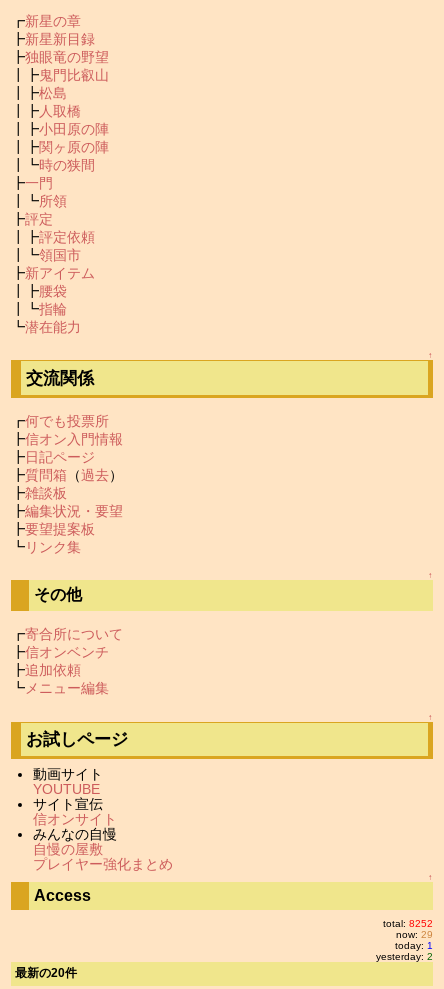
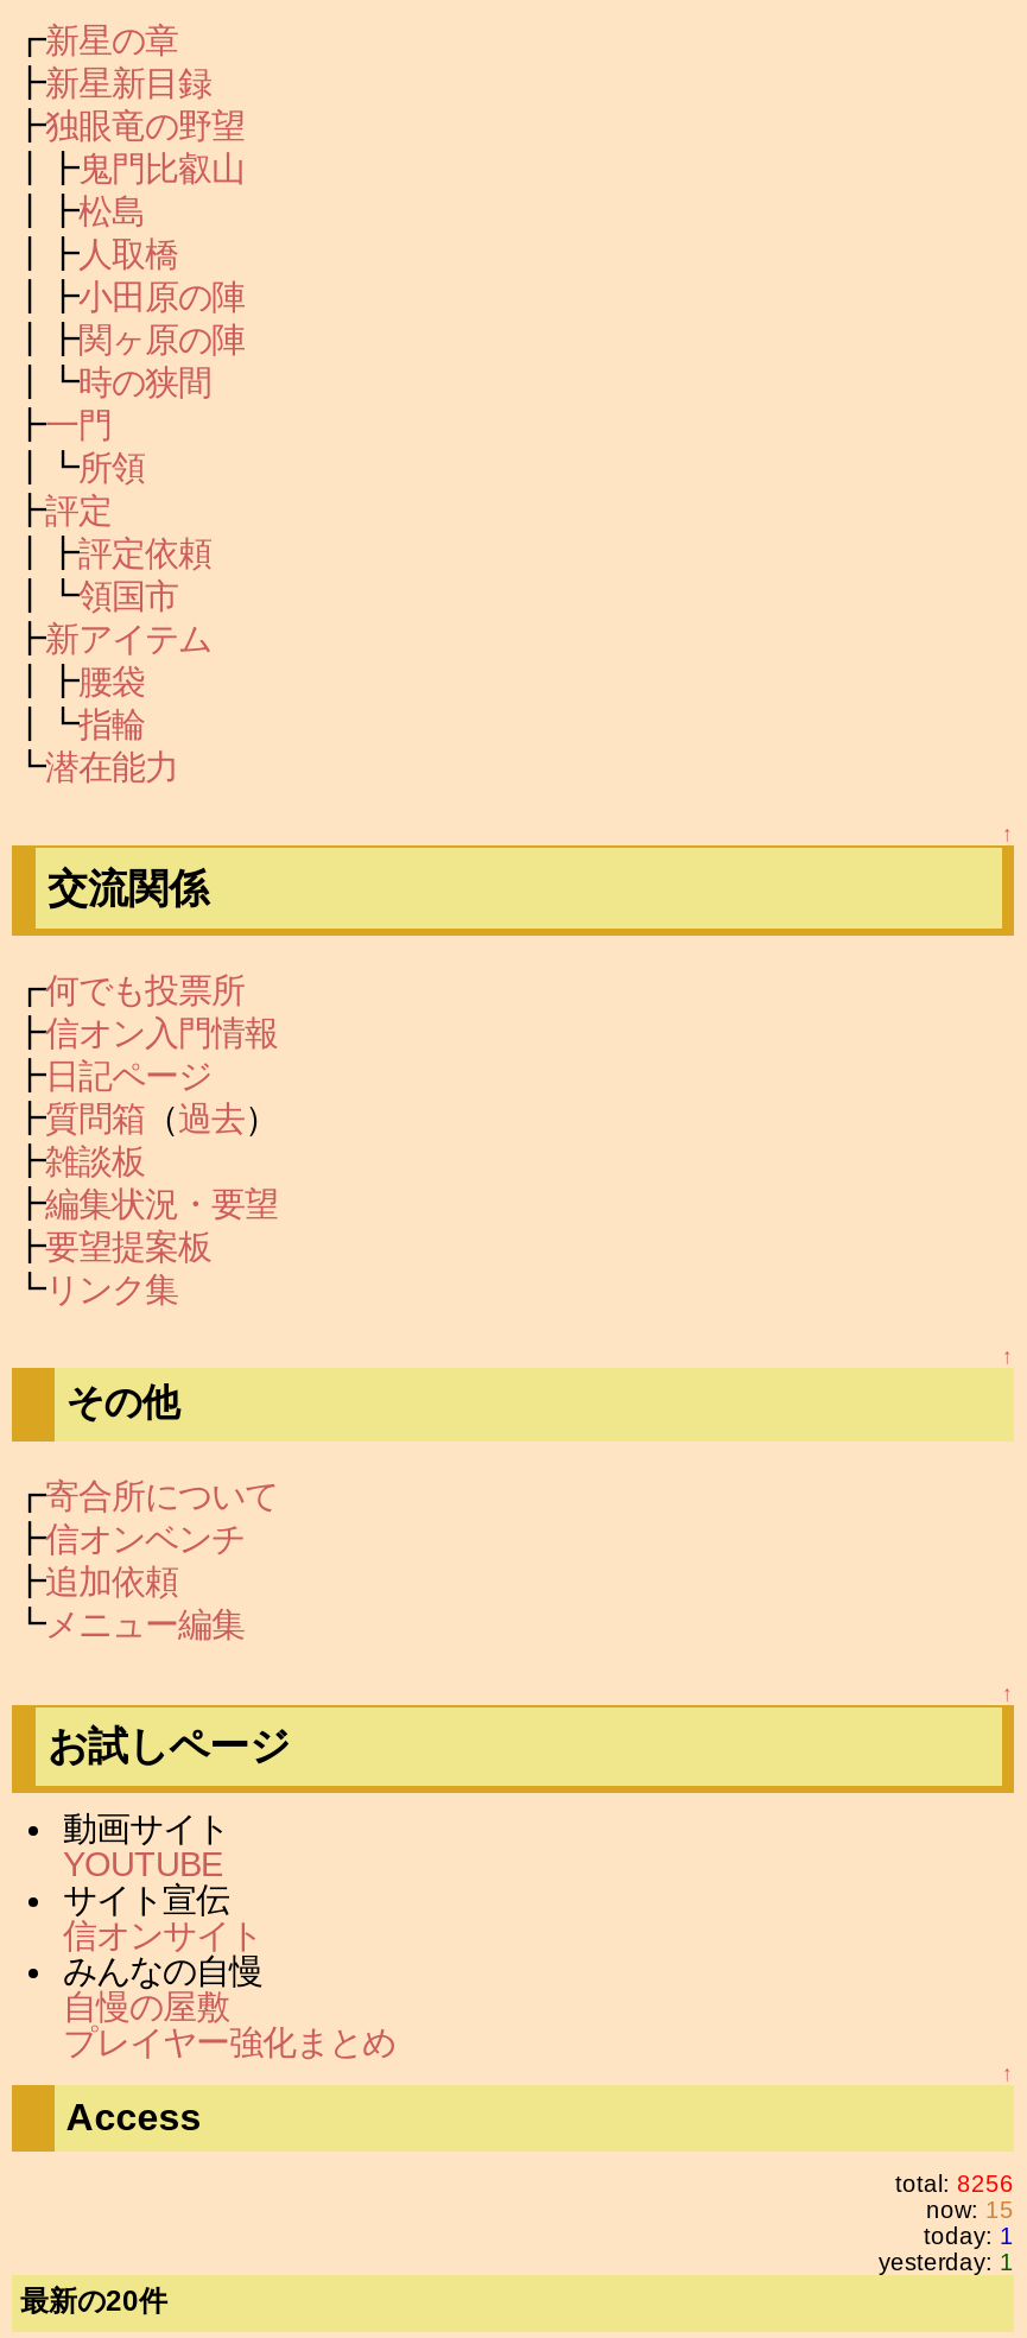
[383,917,433,928] total: 8252 -> [895,2169,1014,2196] total: 8256
[396,928,433,939] now: 29 -> [926,2196,1014,2222] now: 15
[376,950,433,961] yesterday: 2 -> [879,2248,1014,2274] yesterday: 1

